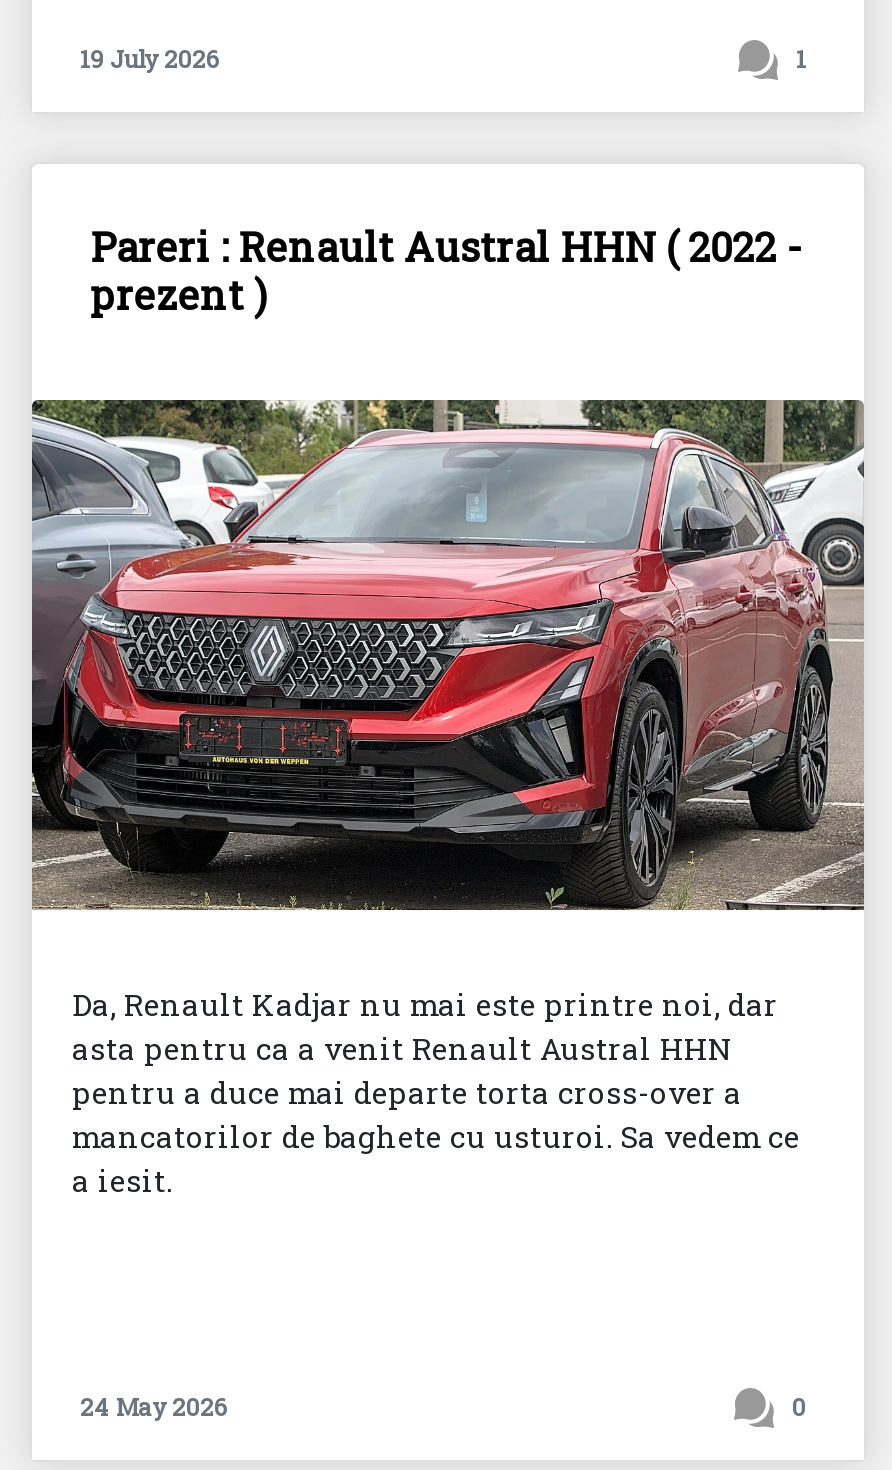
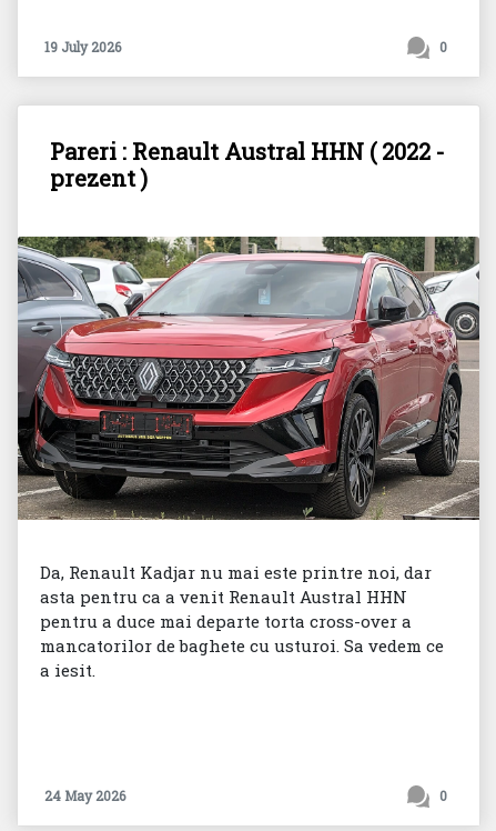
[796,42,806,74] 1 -> [439,38,447,56] 0

